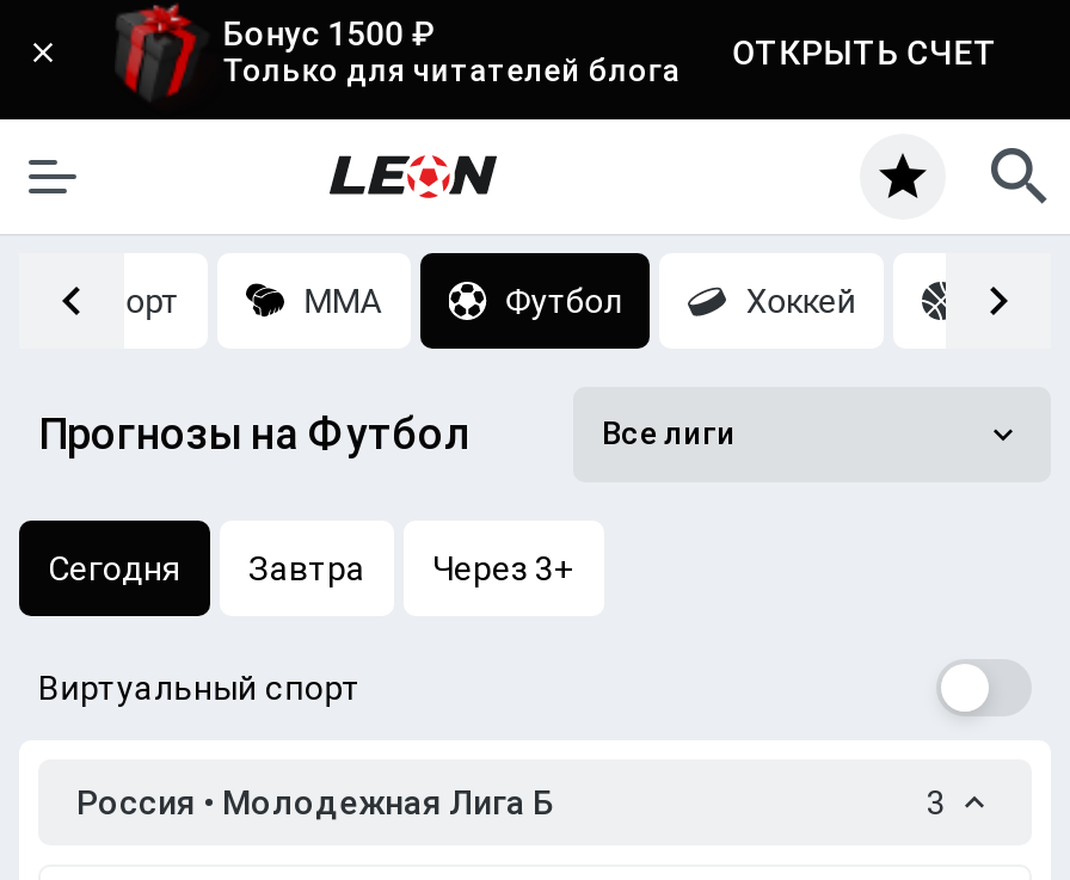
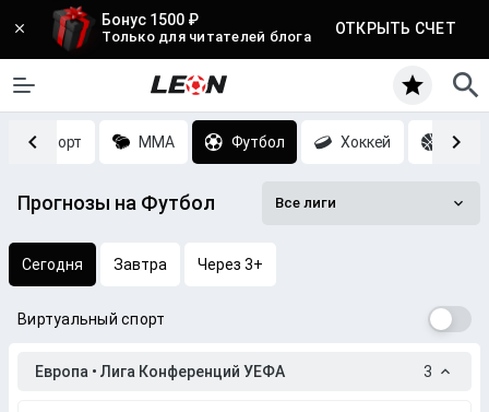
[76,783,554,821] Россия • Молодежная Лига Б -> [35,363,285,380] Европа • Лига Конференций УЕФА

